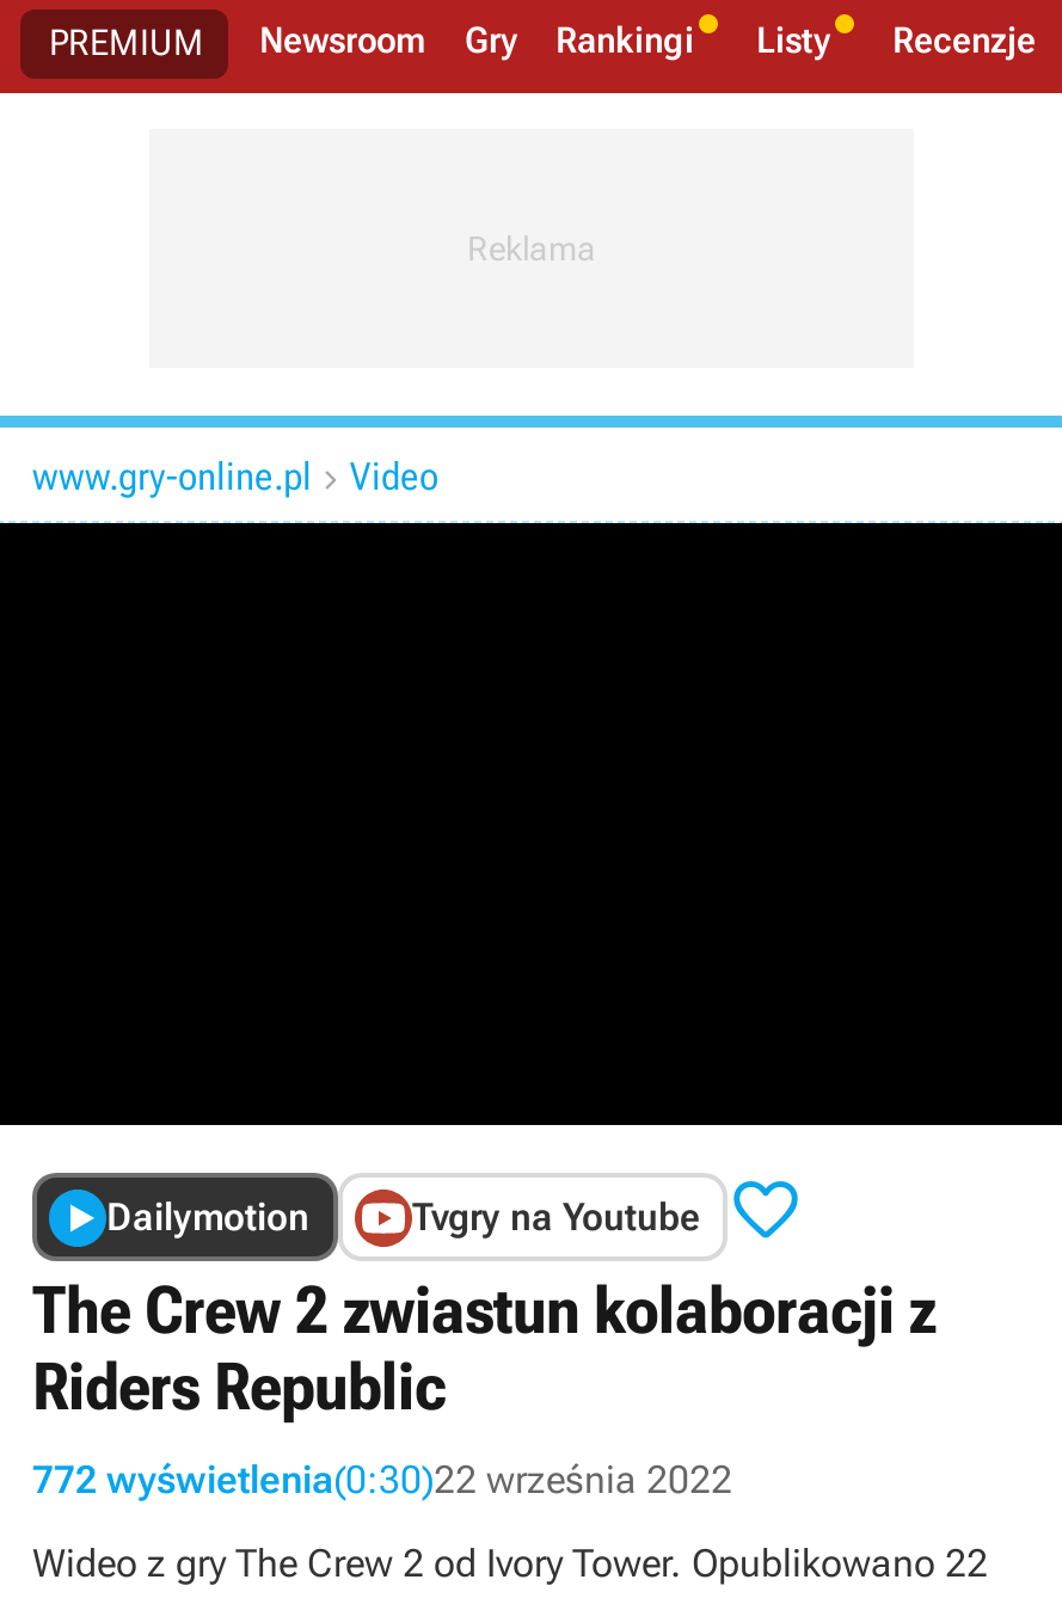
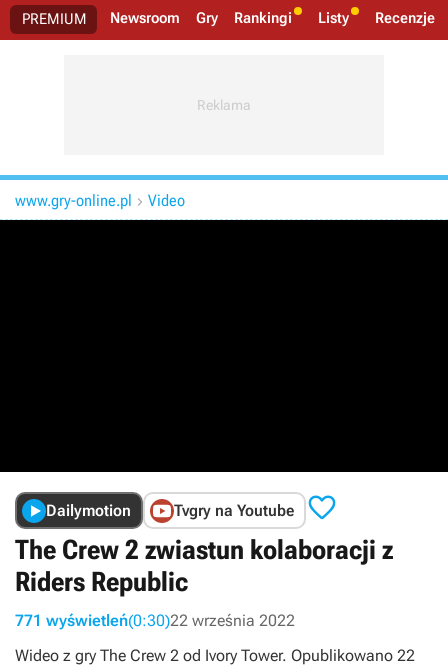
[32,1457,732,1502] 772 wyświetlenia(0:30)22 września 2022 -> [15,611,295,630] 771 wyświetleń(0:30)22 września 2022

